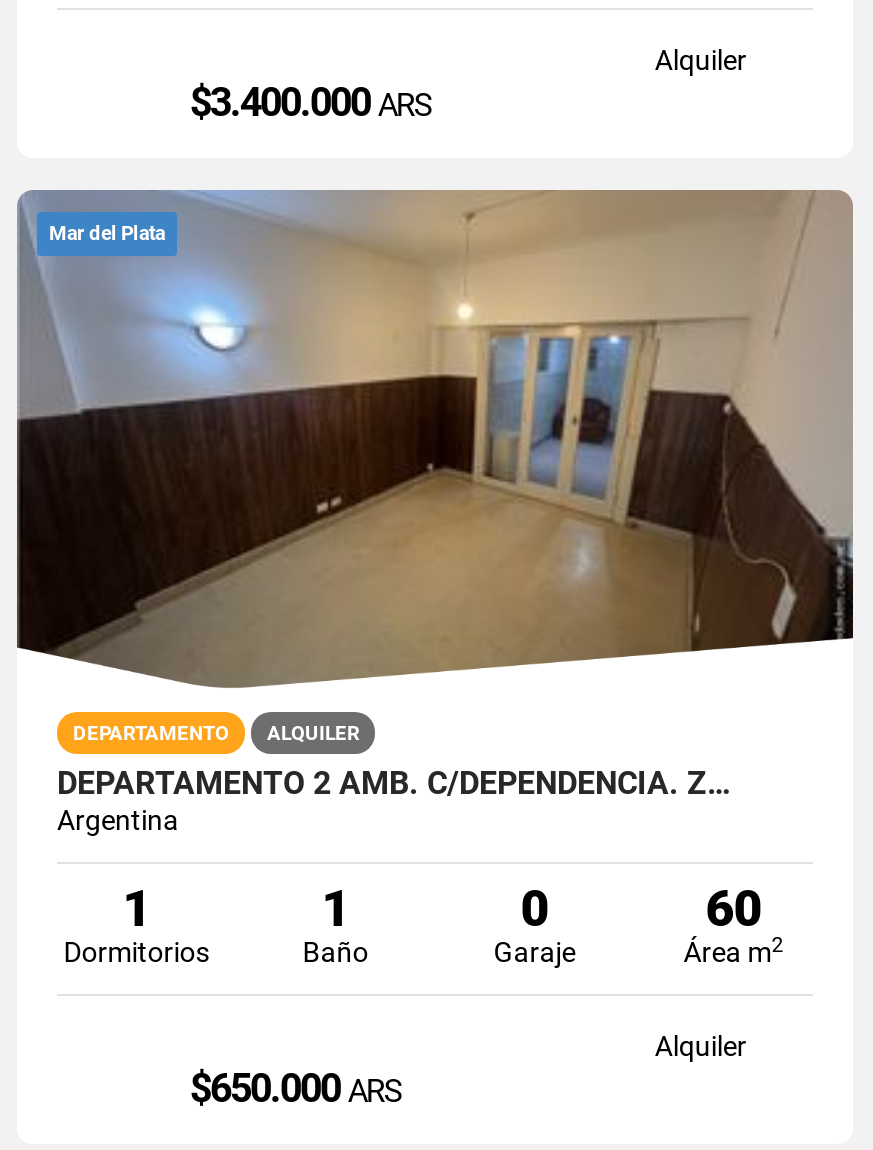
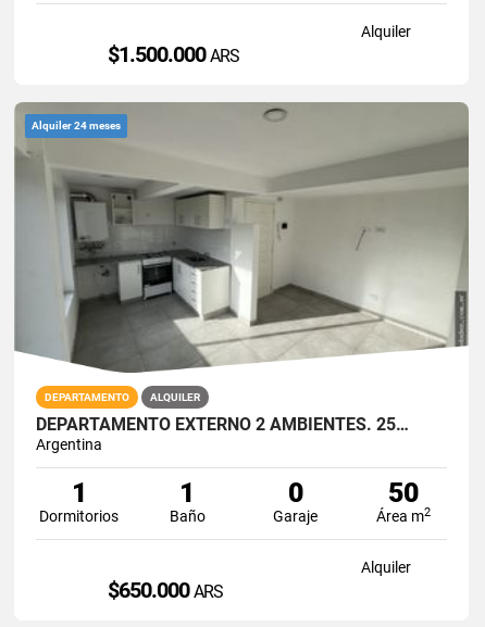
[190,78,432,126] $3.400.000ARS -> [108,41,240,67] $1.500.000ARS
[17,190,853,686] [image] | Mar del Plata -> [14,102,468,373] [image] | Alquiler 24 meses
[57,764,731,802] DEPARTAMENTO 2 AMB. C/DEPENDENCIA. Z… -> [36,414,409,434] DEPARTAMENTO EXTERNO 2 AMBIENTES. 25…
[705,880,761,938] 60 -> [388,477,419,508] 50

